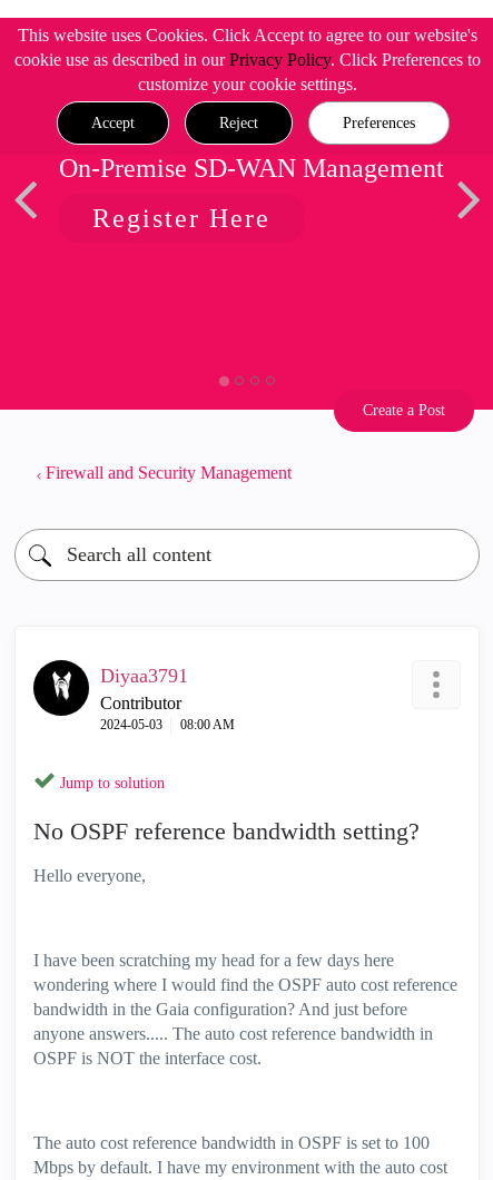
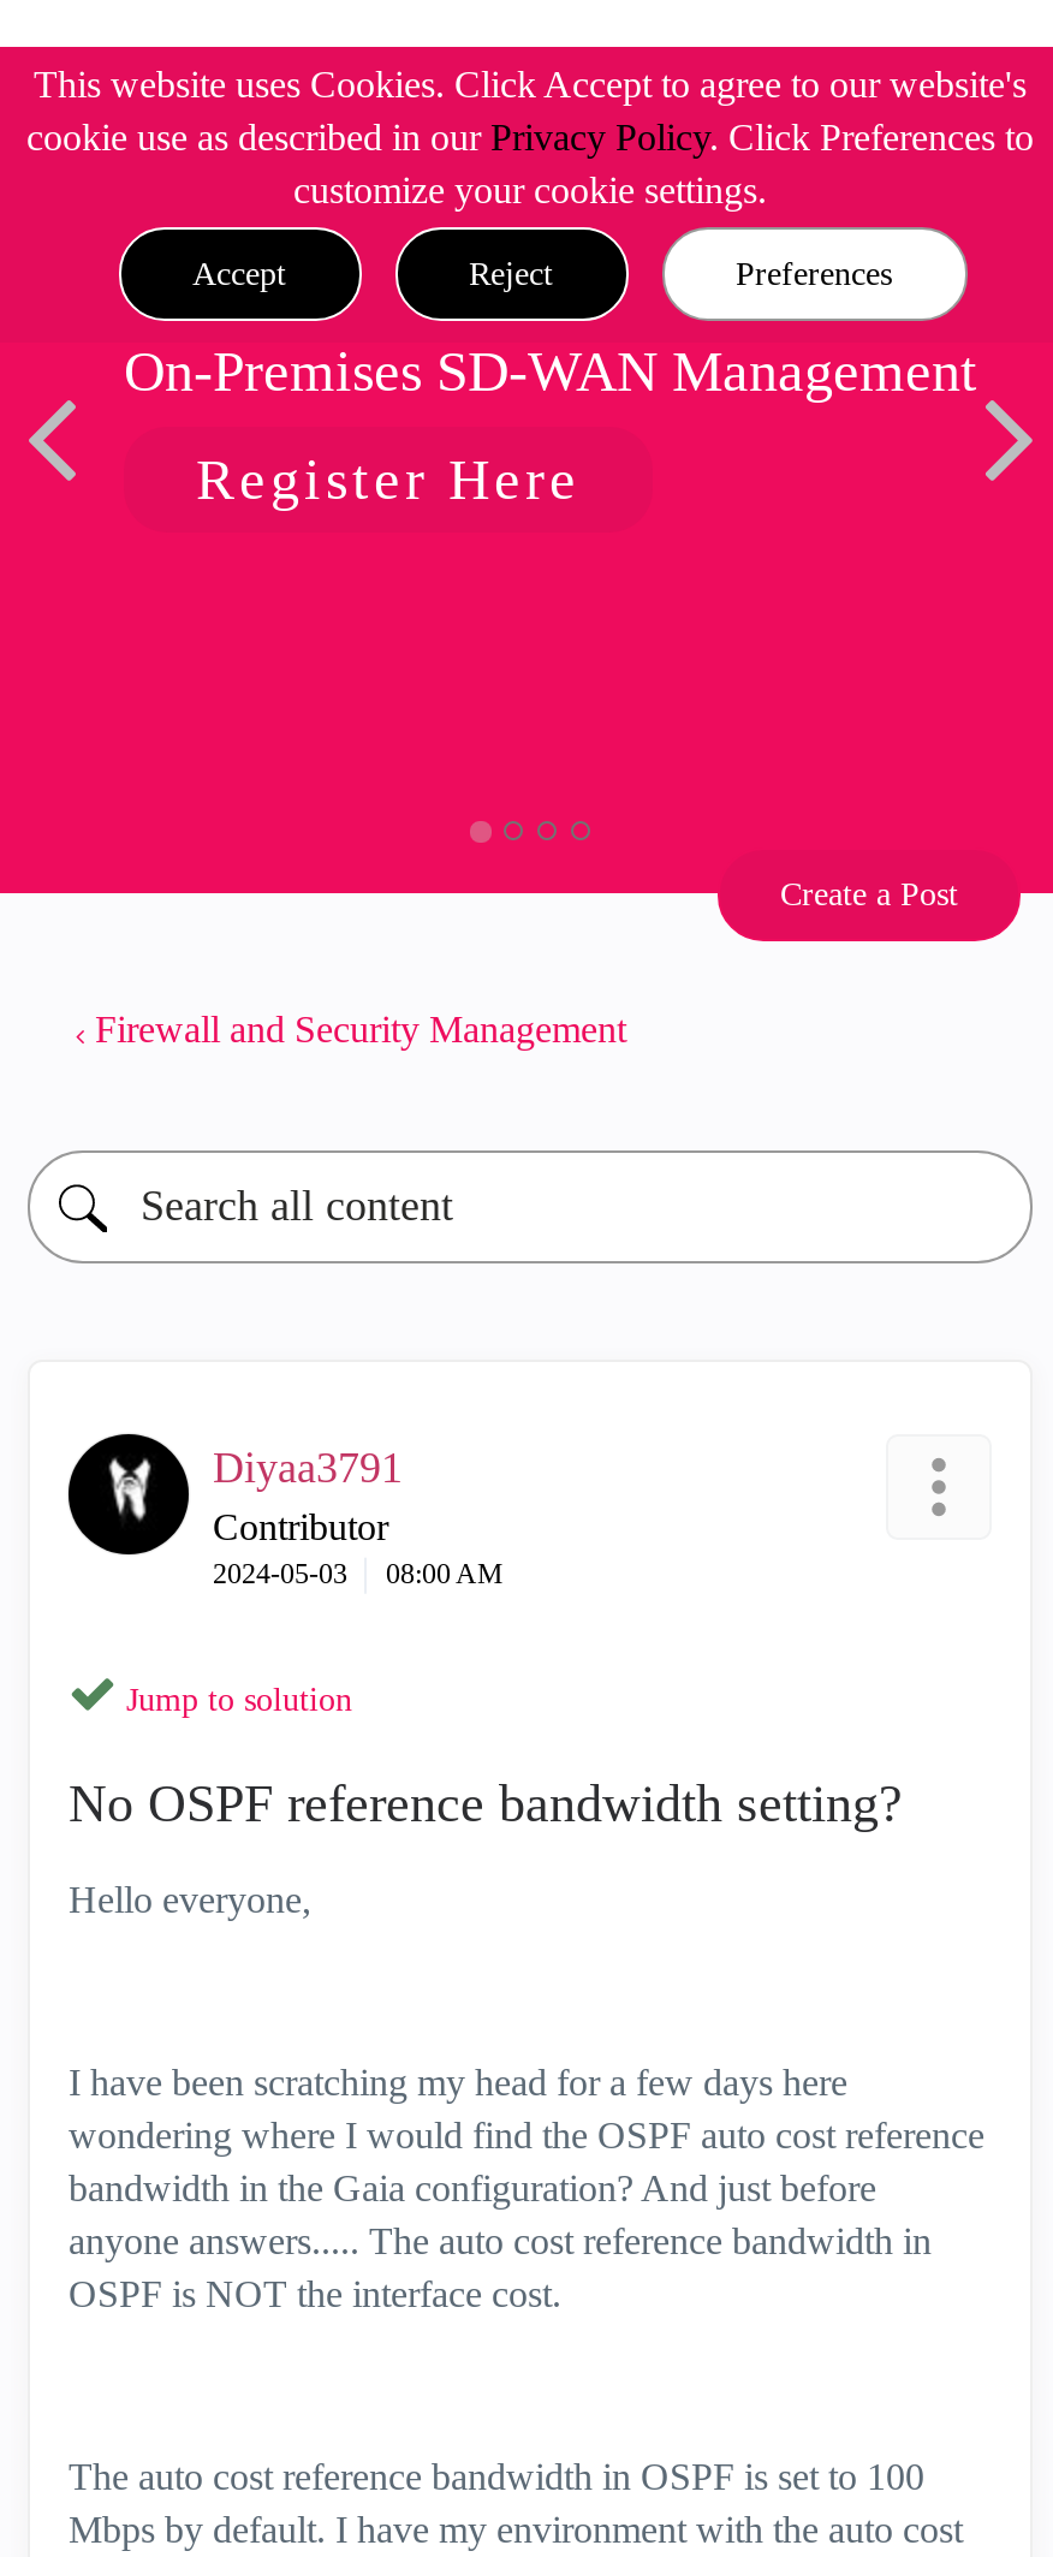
[59,154,444,183] On-Premise SD-WAN Management -> [124,340,977,403] On-Premises SD-WAN Management

